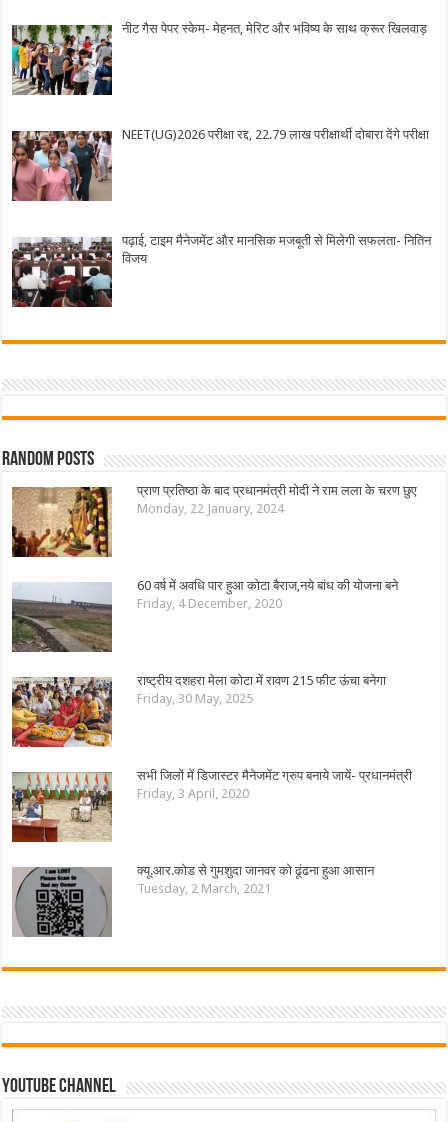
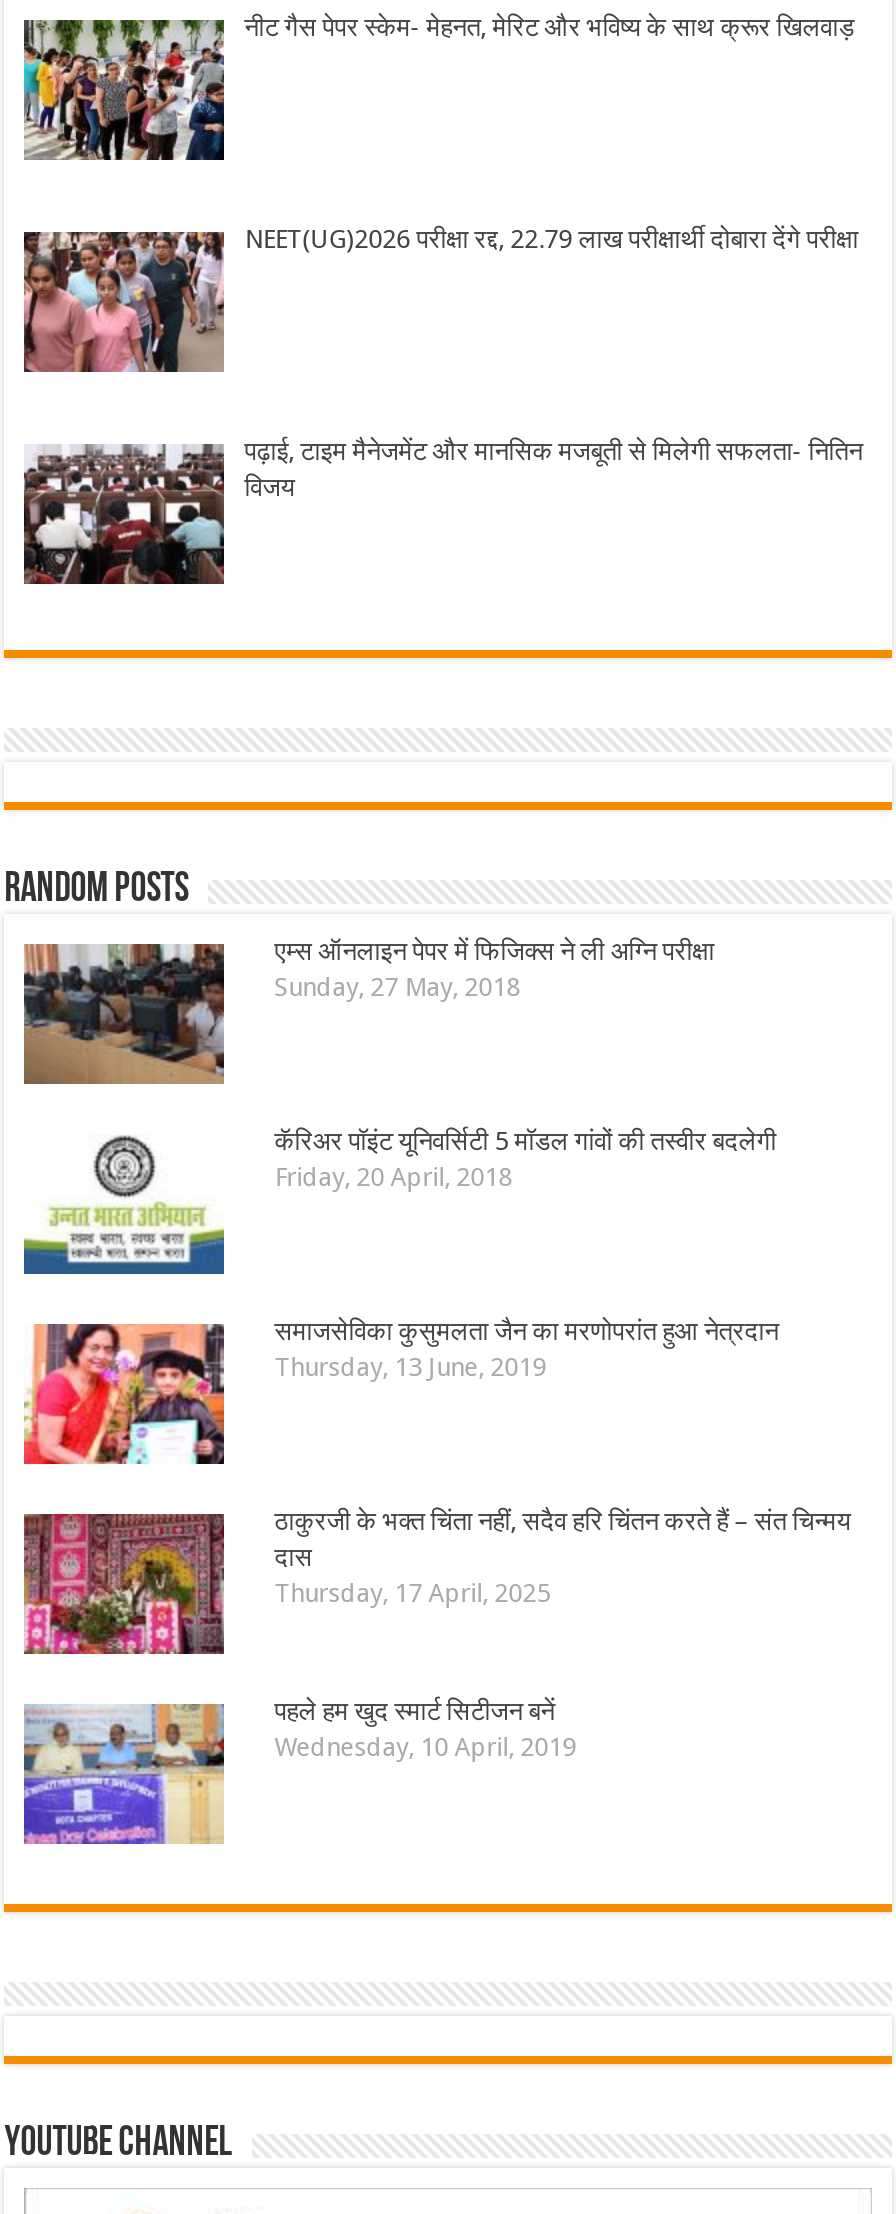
[11,483,417,558] [image] | प्राण प्रतिष्ठा के बाद प्रधानमंत्री मोदी ने राम लला के चरण छुए | Monday, 22 January, 2024 -> [22,936,714,1086] [image] | एम्स ऑनलाइन पेपर में फिजिक्स ने ली अग्नि परीक्षा | Sunday, 27 May, 2018
[11,578,398,653] [image] | 60 वर्ष में अवधि पार हुआ कोटा बैराज,नये बांध की योजना बने | Friday, 4 December, 2020 -> [22,1126,776,1276] [image] | कॅरिअर पाॅइंट यूनिवर्सिटी 5 माॅडल गांवों की तस्वीर बदलेगी | Friday, 20 April, 2018
[11,673,386,747] [image] | राष्ट्रीय दशहरा मेला कोटा में रावण 215 फीट ऊंचा बनेगा | Friday, 30 May, 2025 -> [22,1316,778,1466] [image] | समाजसेविका कुसुमलता जैन का मरणोपरांत हुआ नेत्रदान | Thursday, 13 June, 2019
[11,768,412,843] [image] | सभी जिलों में डिजास्टर मैनेजमेंट ग्रुप बनाये जायें- प्रधानमंत्री | Friday, 3 April, 2020 -> [24,1506,850,1656] [image] | ठाकुरजी के भक्त चिंता नहीं, सदैव हरि चिंतन करते हैं – संत चिन्मय | दास | Thursday, 17 April, 2025
[12,863,374,938] [image] | क्यू.आर.कोड से गुमशुदा जानवर को ढूंढना हुआ आसान | Tuesday, 2 March, 2021 -> [22,1696,576,1846] [image] | पहले हम खुद स्मार्ट सिटीजन बनें | Wednesday, 10 April, 2019

